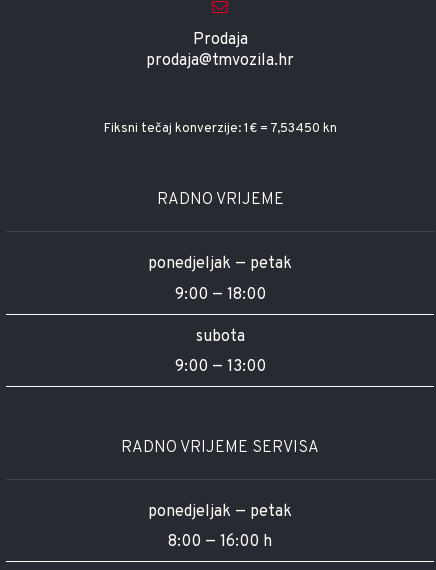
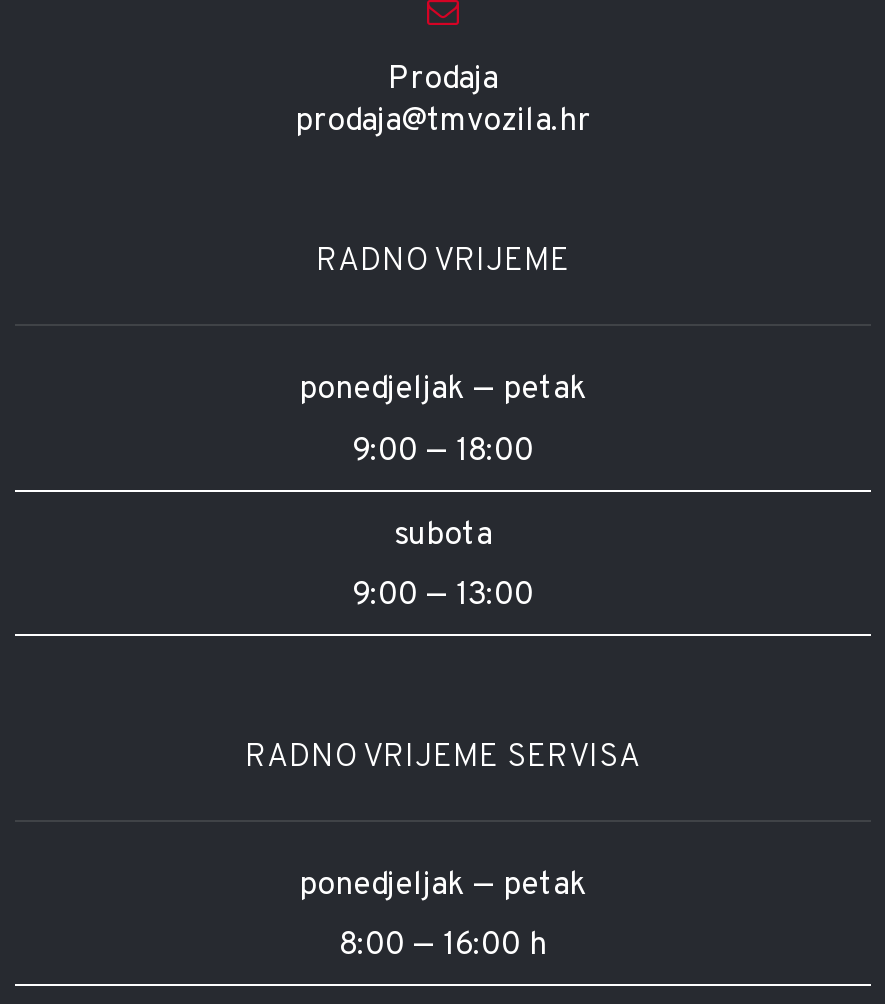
[103,121,336,137] Fiksni tečaj konverzije: 1€ = 7,53450 kn -> none

